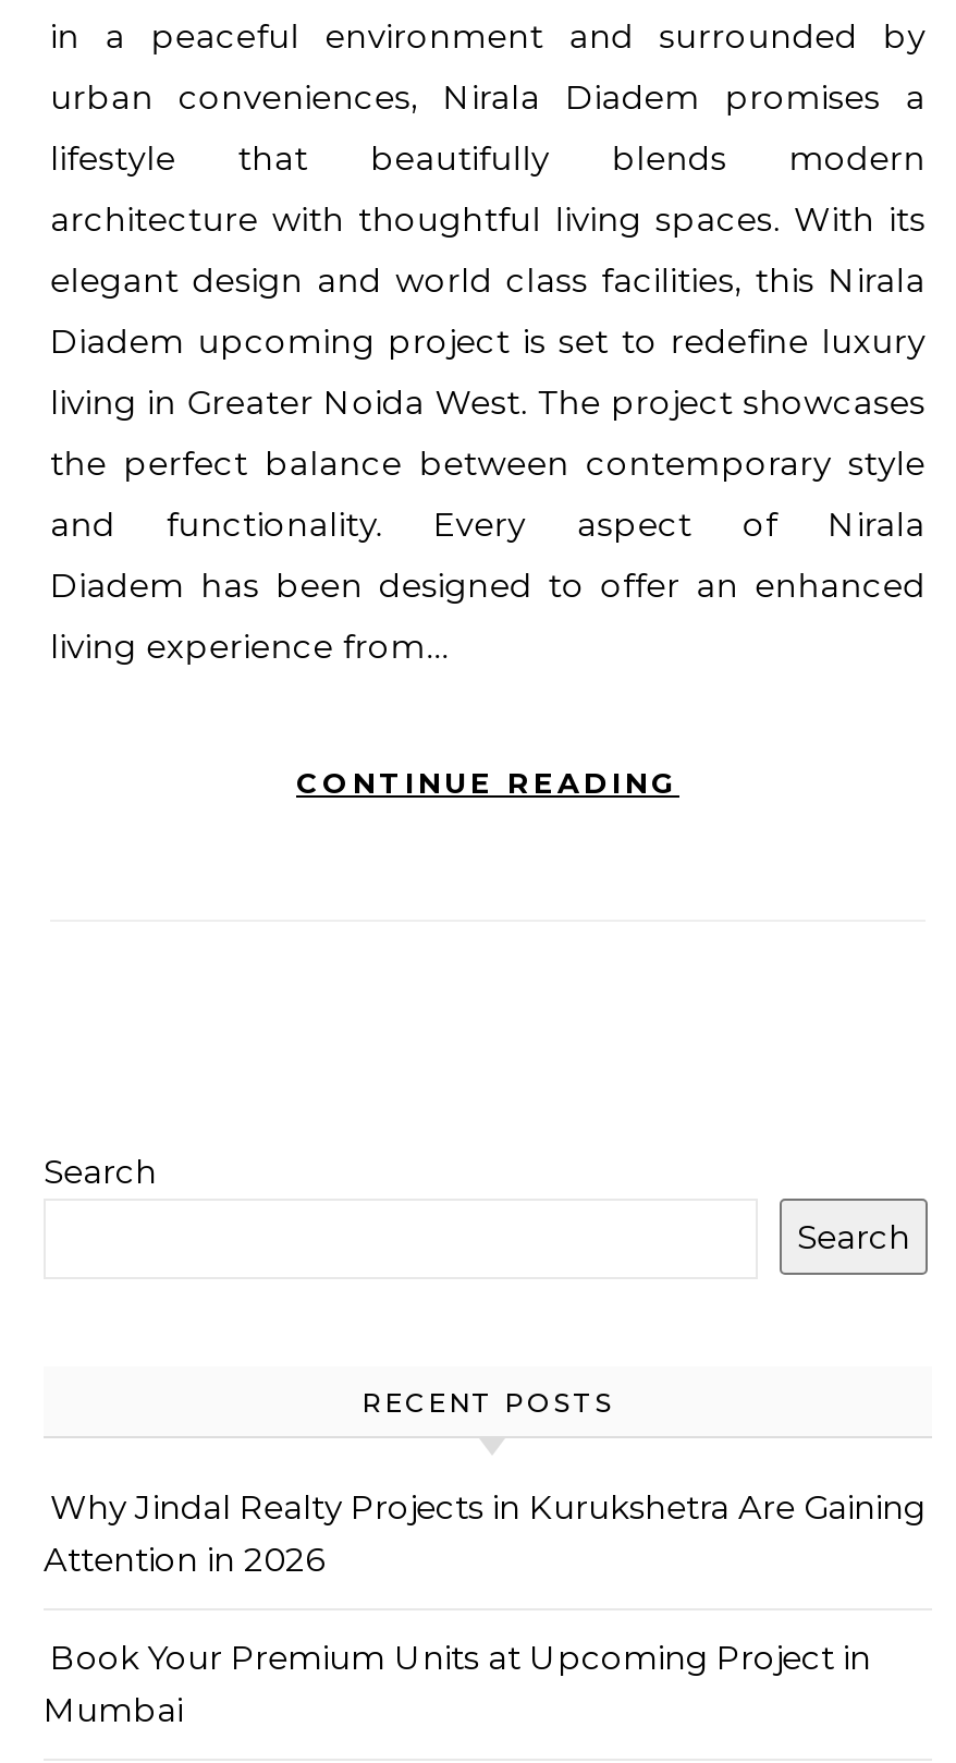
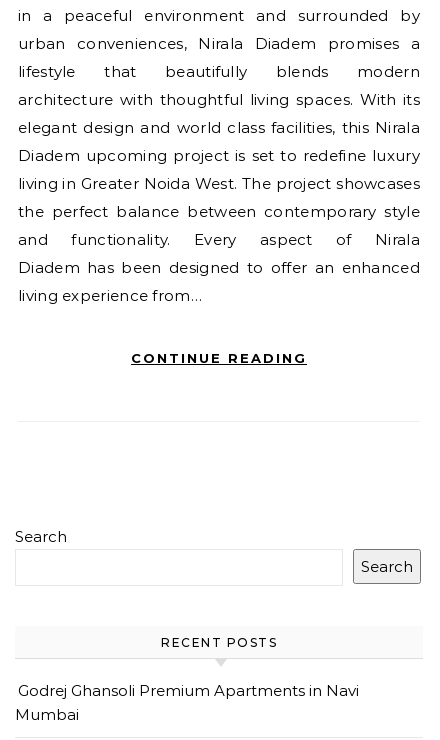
[44,1485,926,1677] Why Jindal Realty Projects in Kurukshetra Are Gaining | Attention in 2026 | Book Your Premium Units at Upcoming Project in -> [18,681,359,700] Godrej Ghansoli Premium Apartments in Navi

